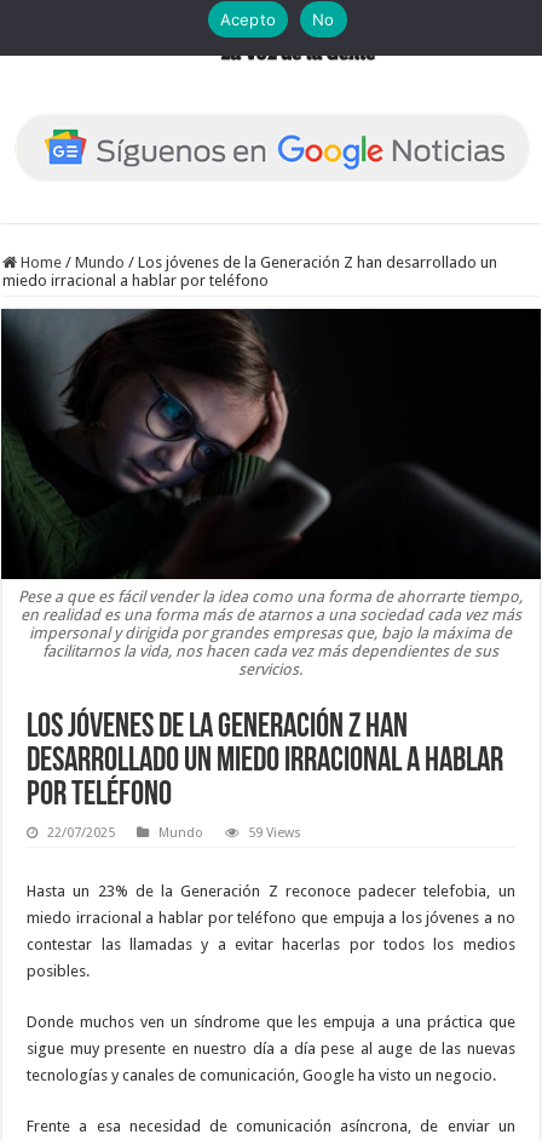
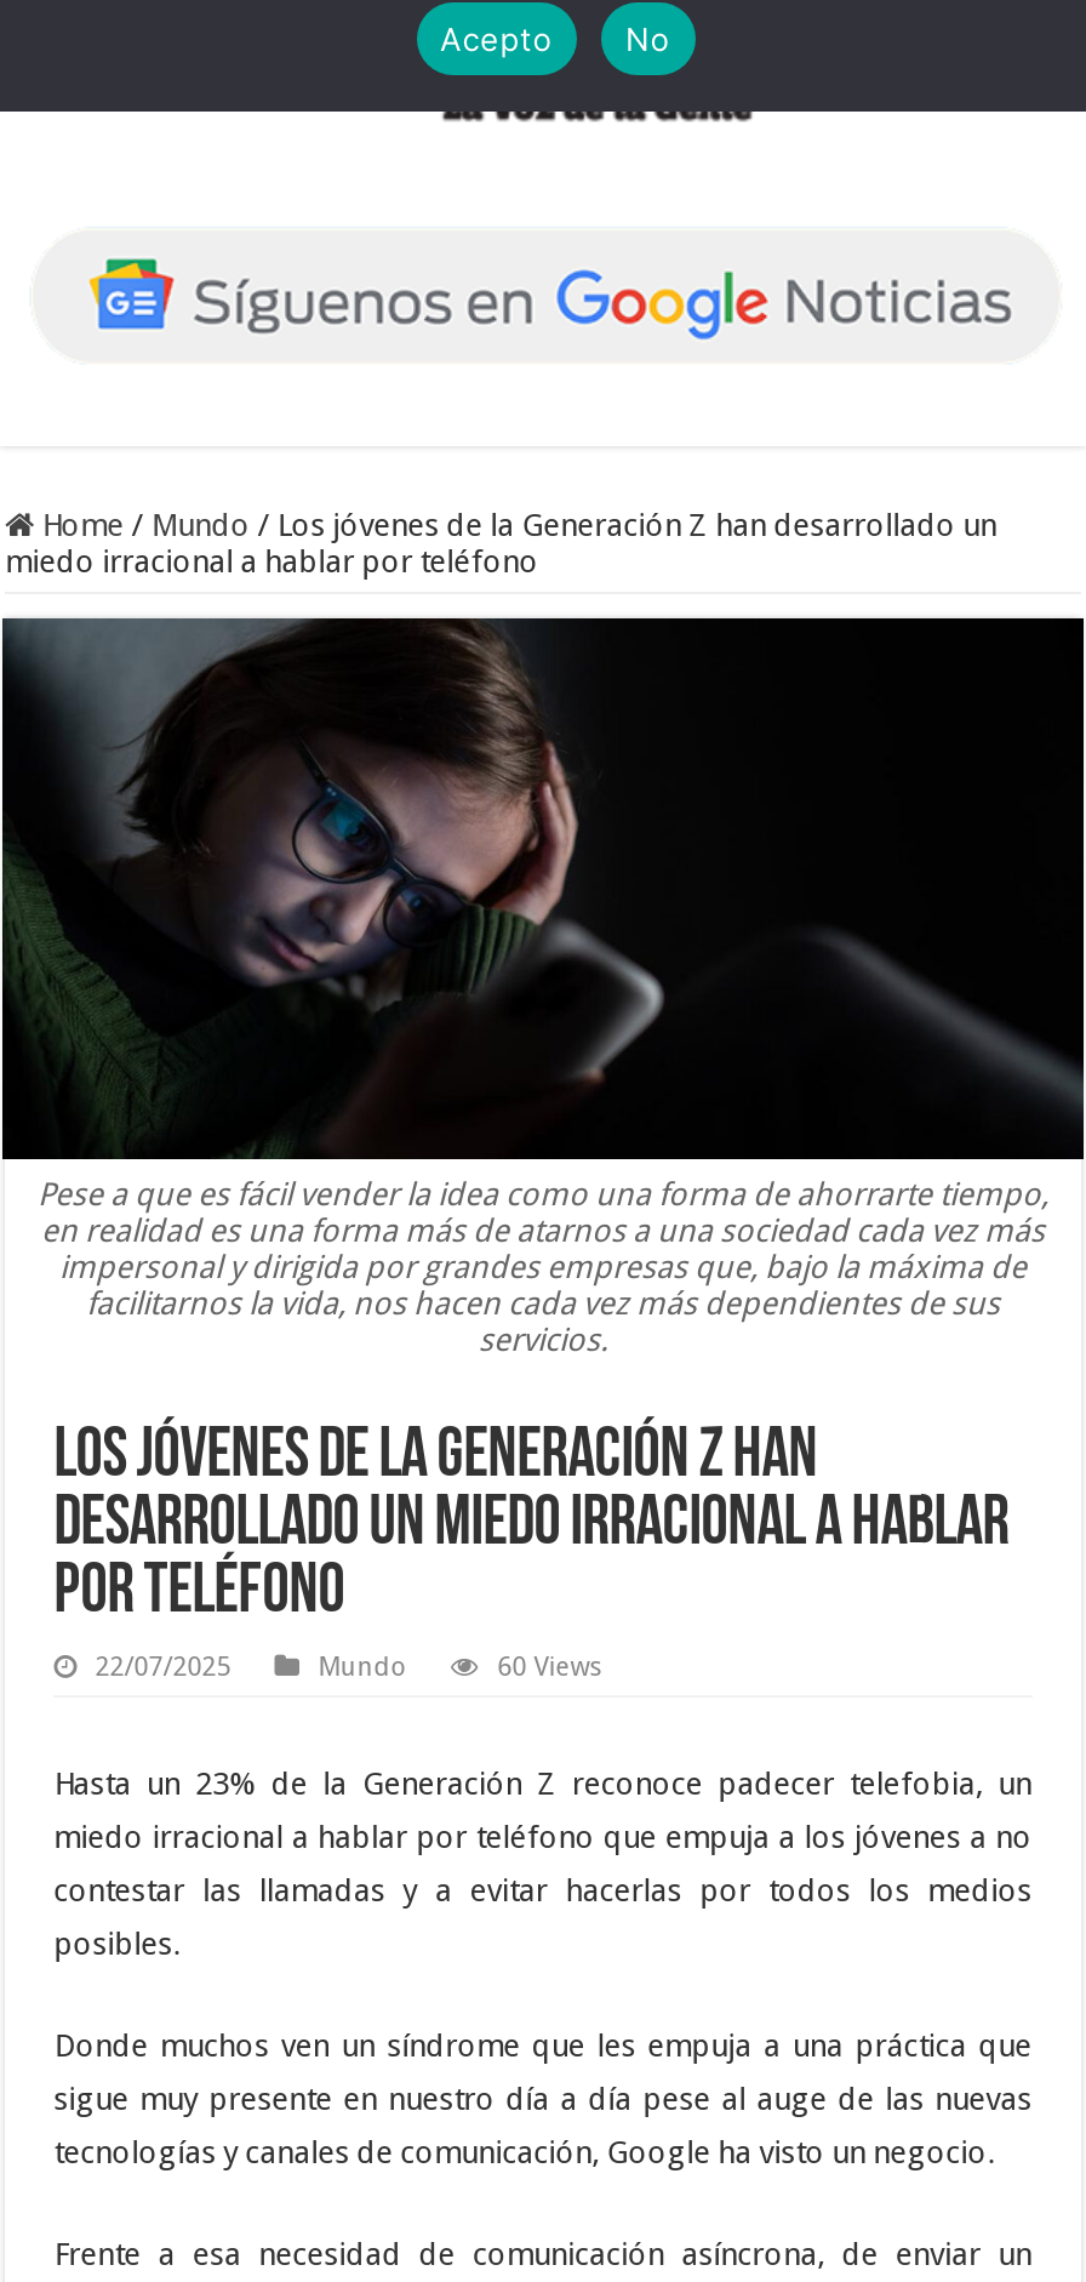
[248,825,301,840] 59 Views -> [497,1651,604,1682] 60 Views

